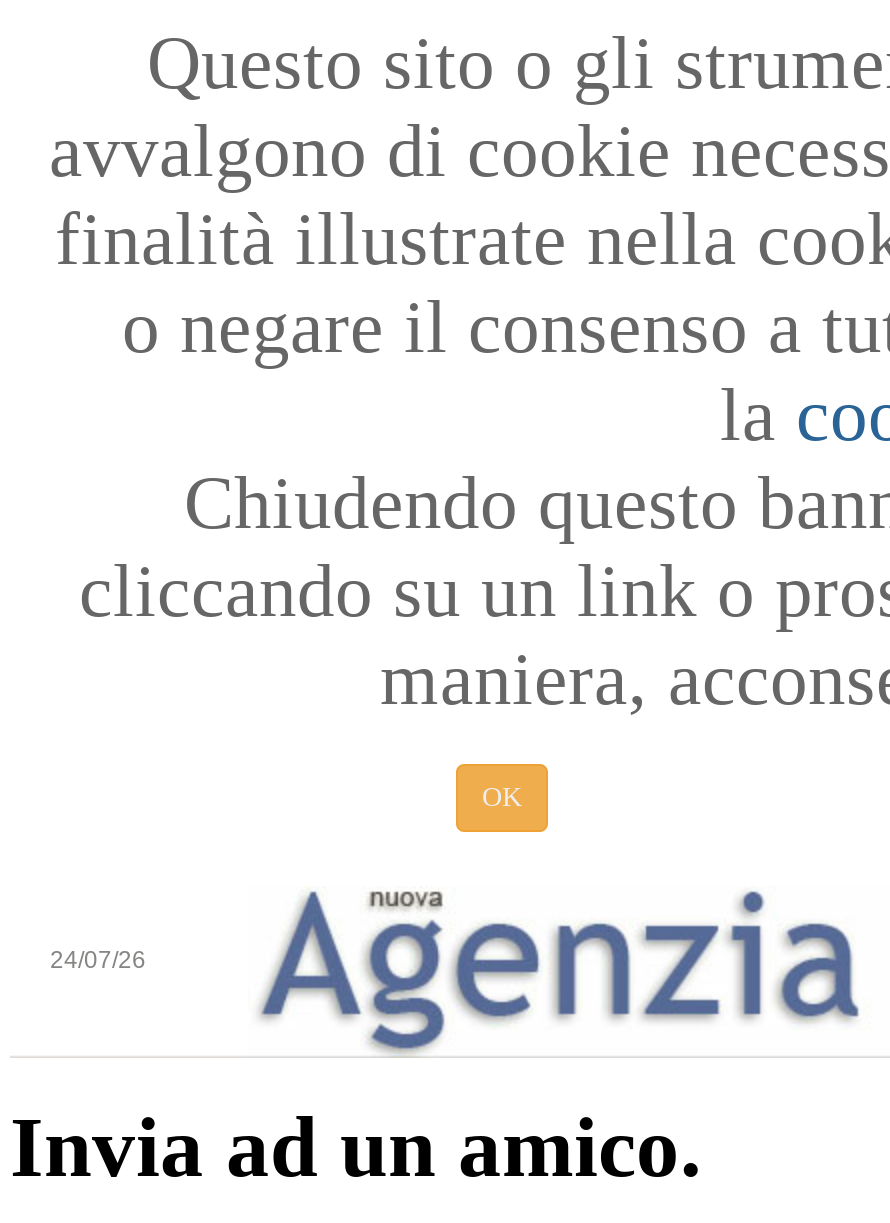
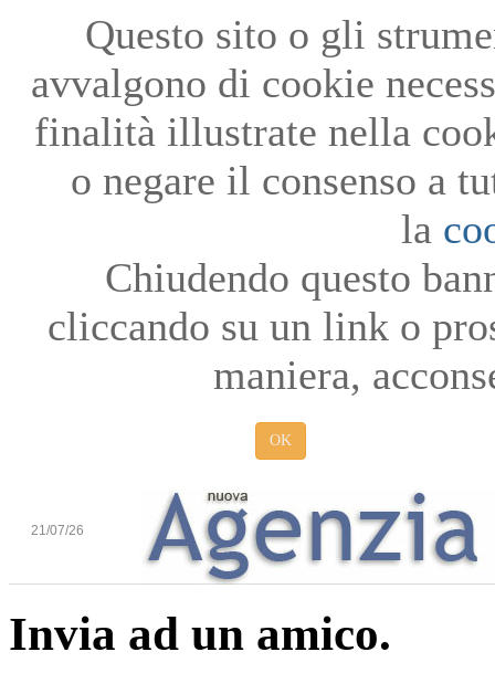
[50,946,146,974] 24/07/26 -> [31,523,84,538] 21/07/26

